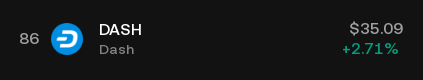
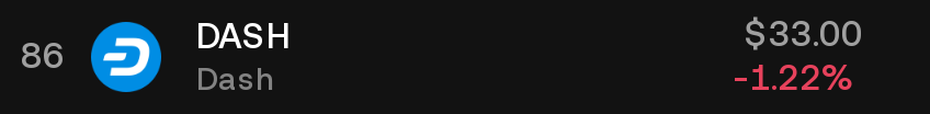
[342,18,403,57] $35.09 | +2.71% -> [734,12,863,98] $33.00 | -1.22%

